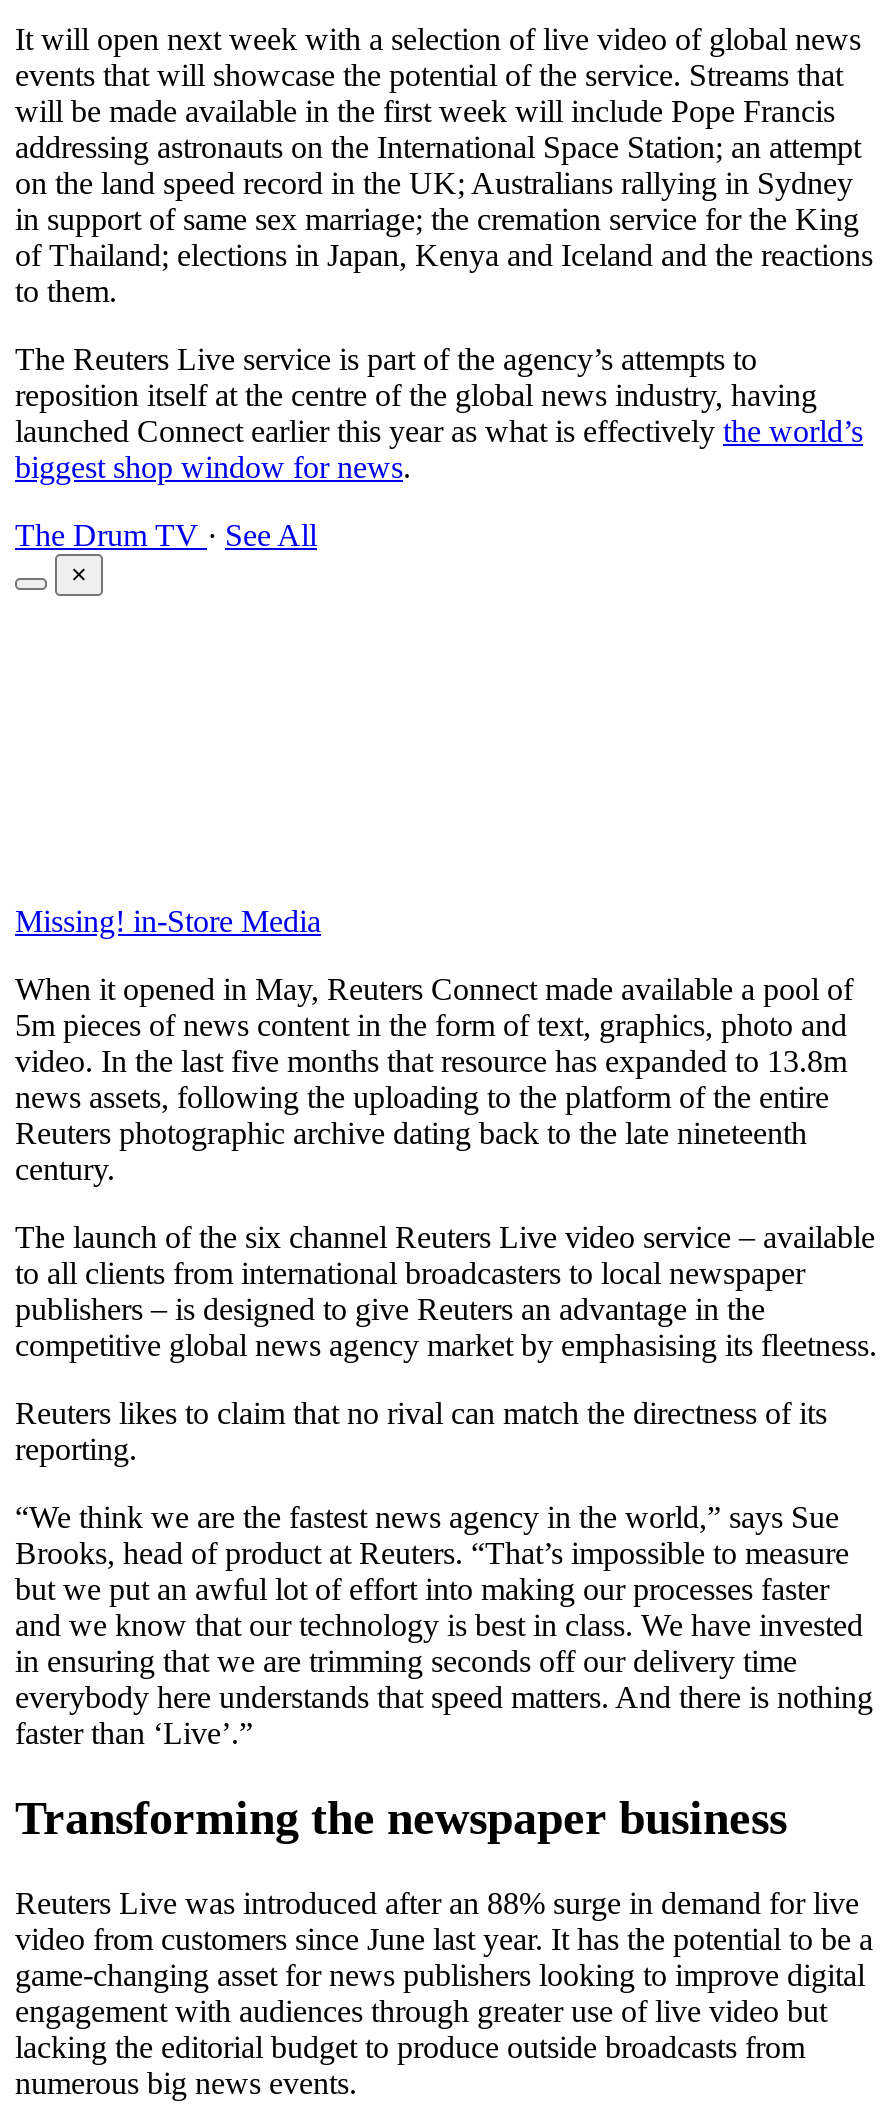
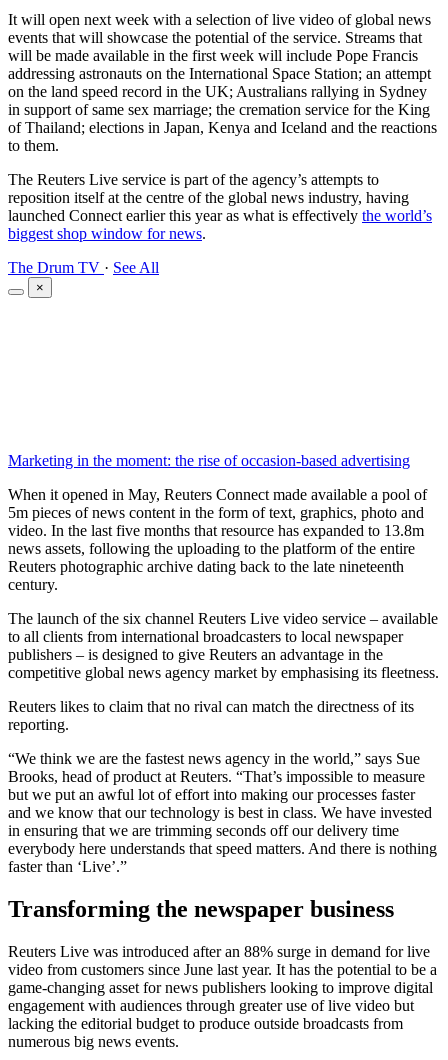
[15,905,321,939] Missing! in-Store Media -> [8,452,410,469] Marketing in the moment: the rise of occasion-based advertising

